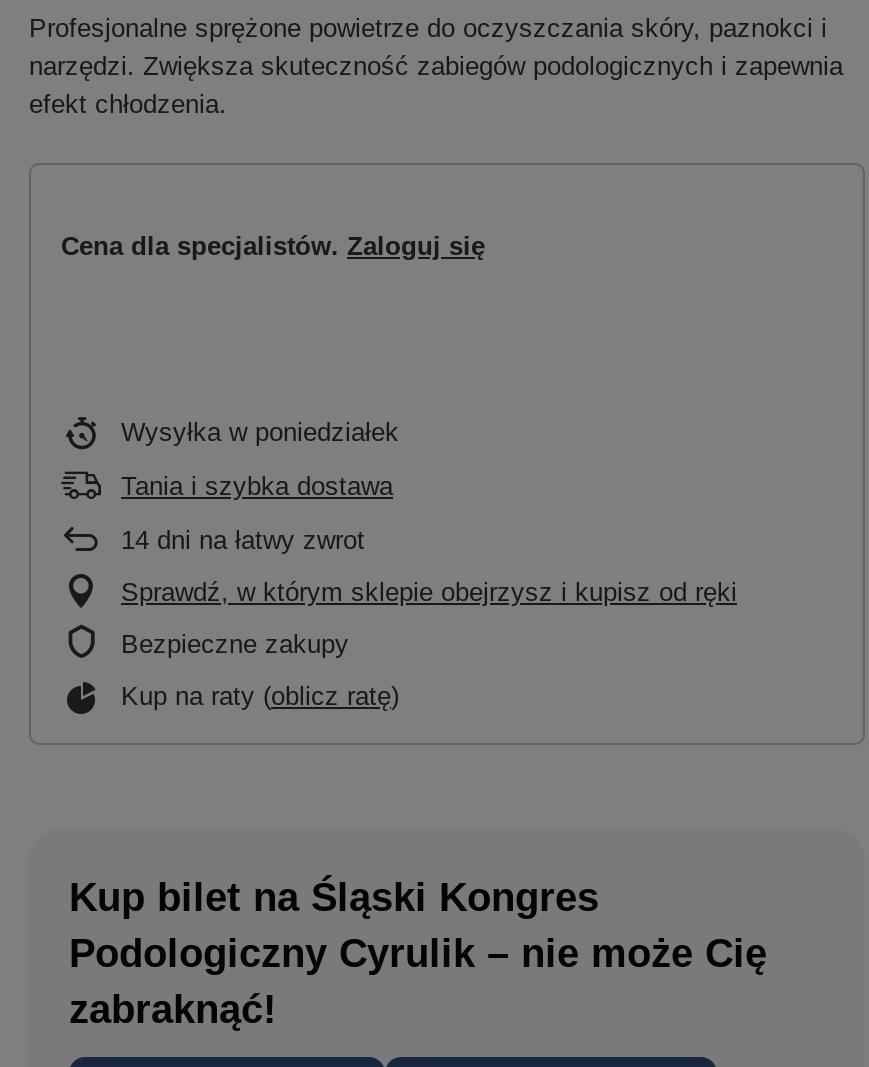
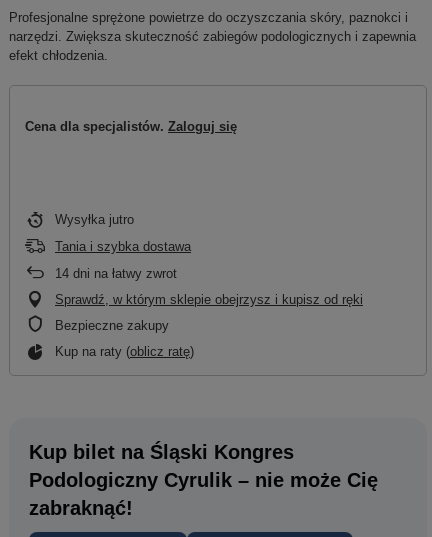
[121,417,399,447] Wysyłka w poniedziałek -> [55,212,134,227] Wysyłka jutro

